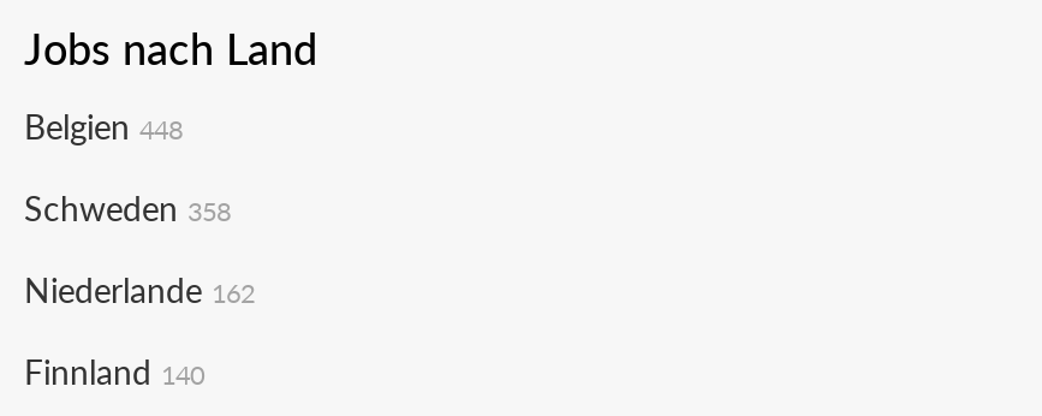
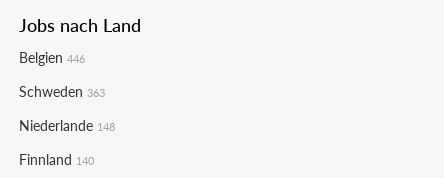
[24,101,183,149] Belgien 448 -> [19,47,85,67] Belgien 446
[24,183,231,231] Schweden 358 -> [19,81,105,101] Schweden 363
[24,265,255,313] Niederlande 162 -> [19,115,115,135] Niederlande 148

